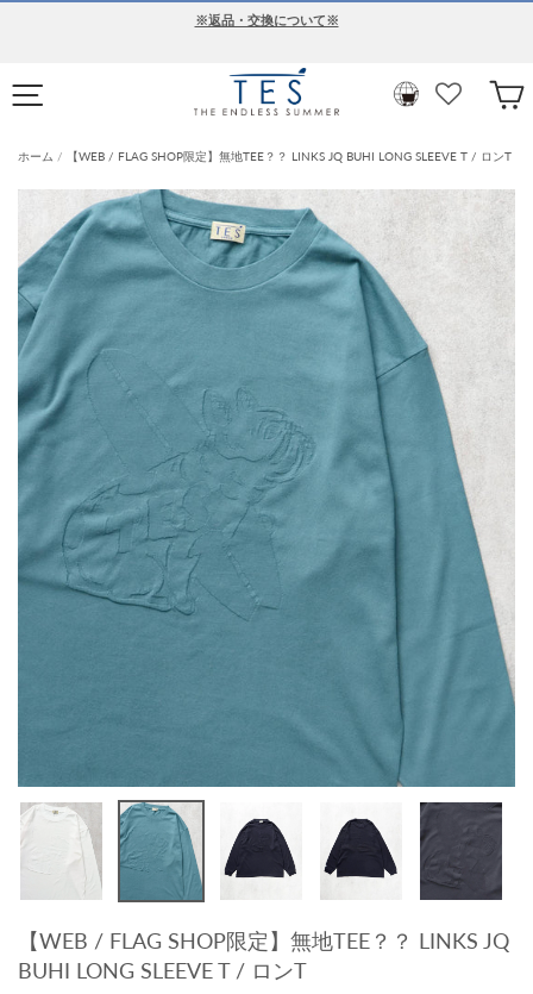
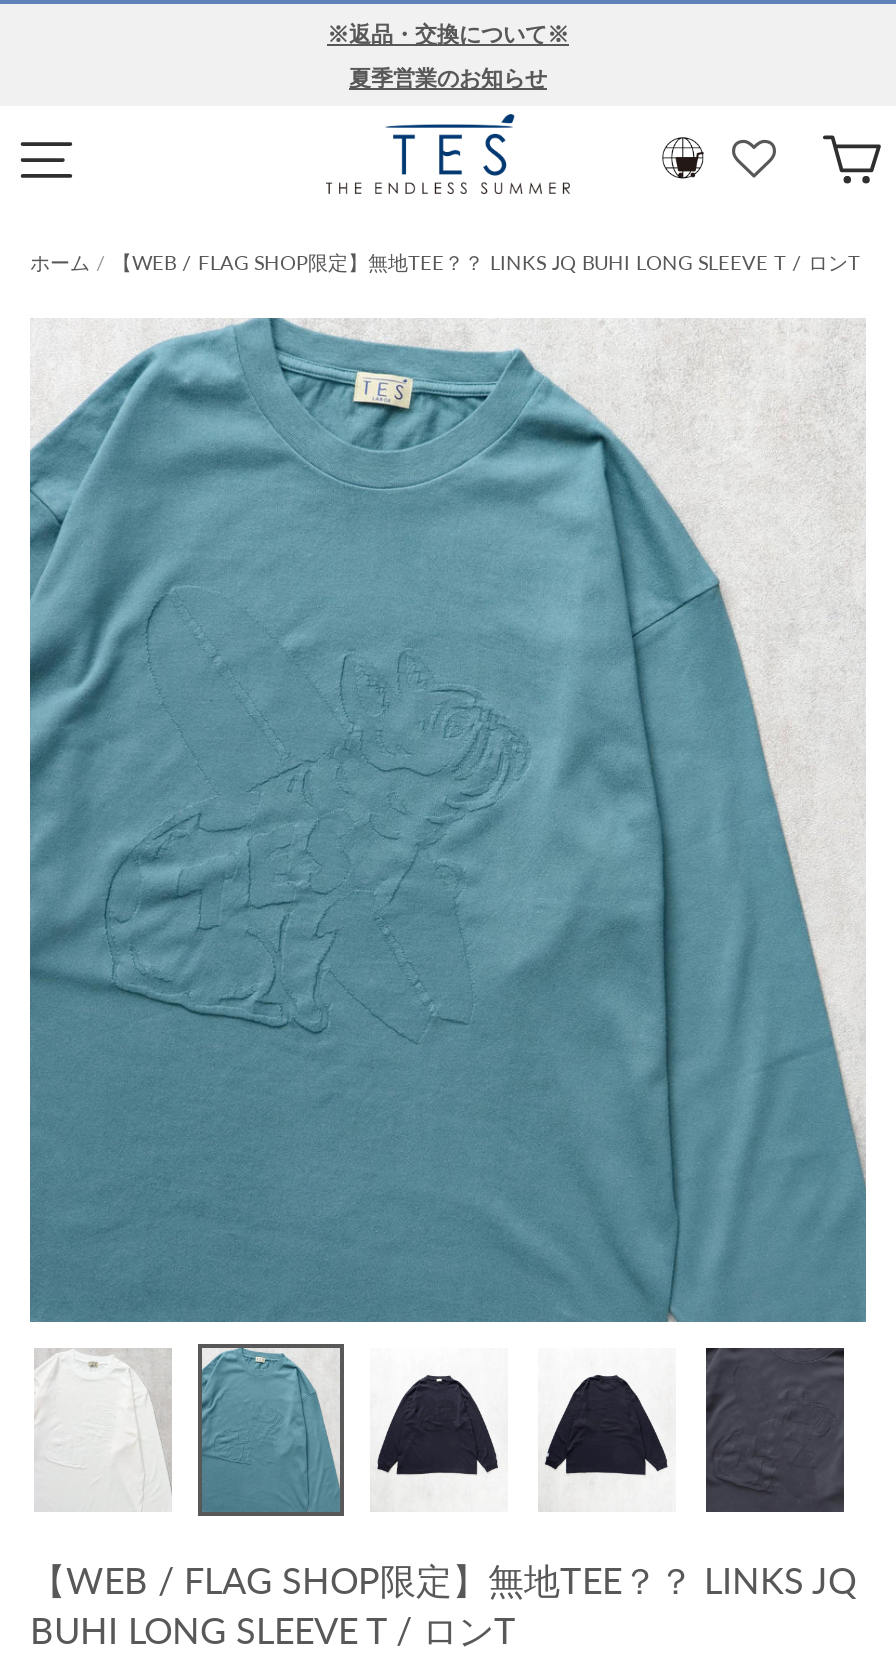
none -> [349,64,547,90] 夏季営業のお知らせ

